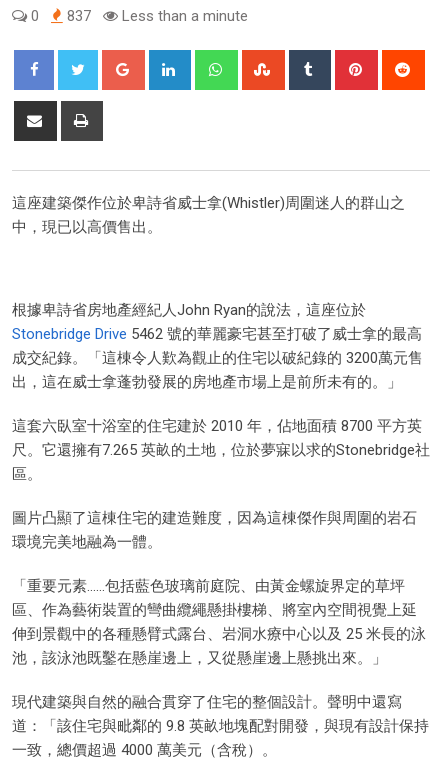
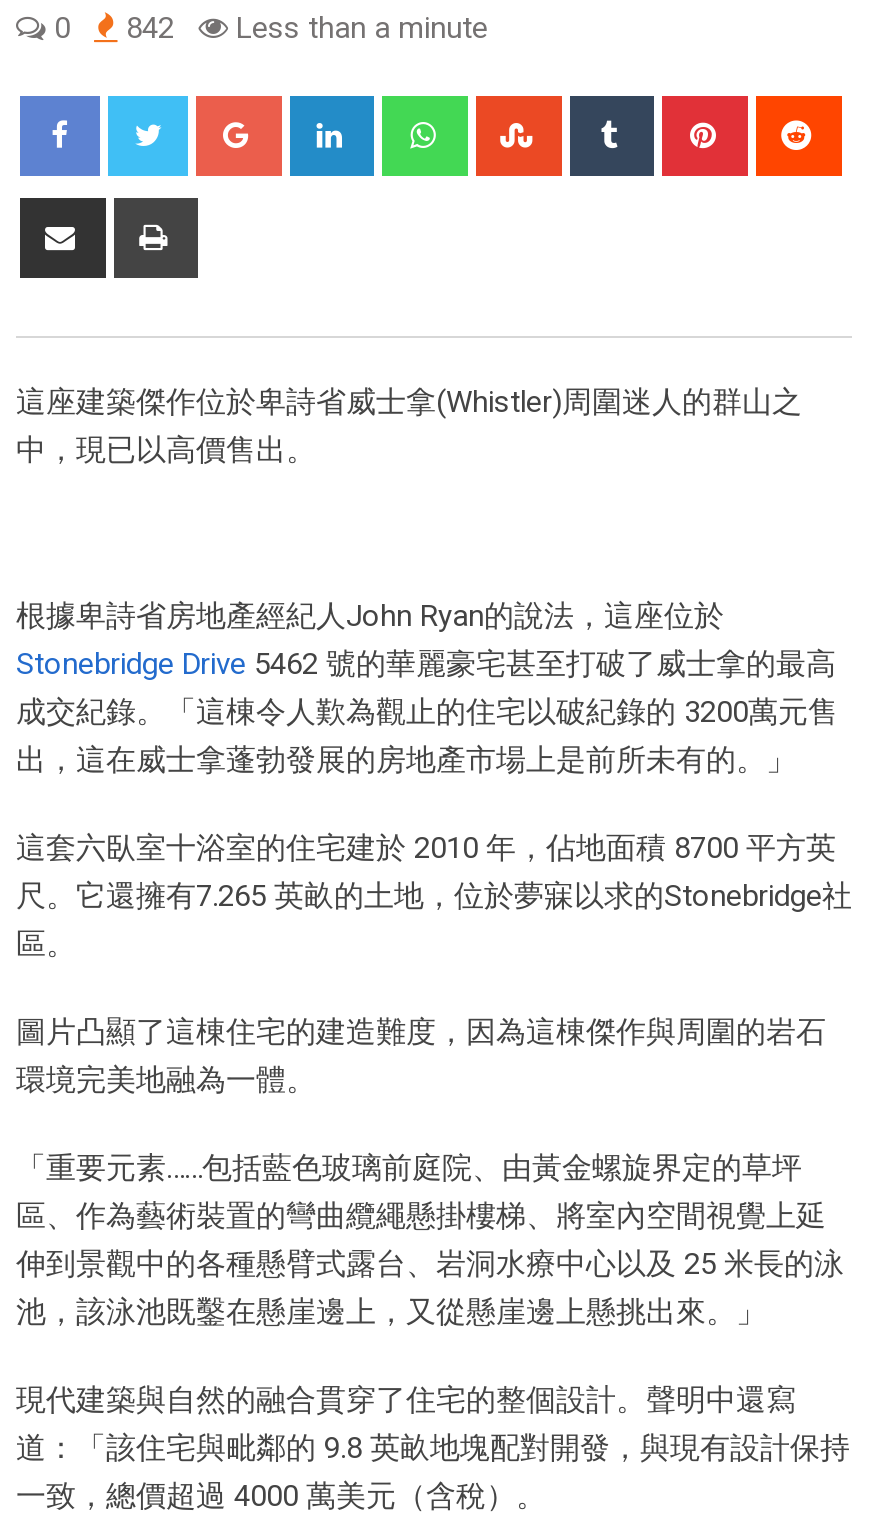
[27,6,248,24] 0 837 Less than a minute -> [46,9,488,45] 0 842 Less than a minute

